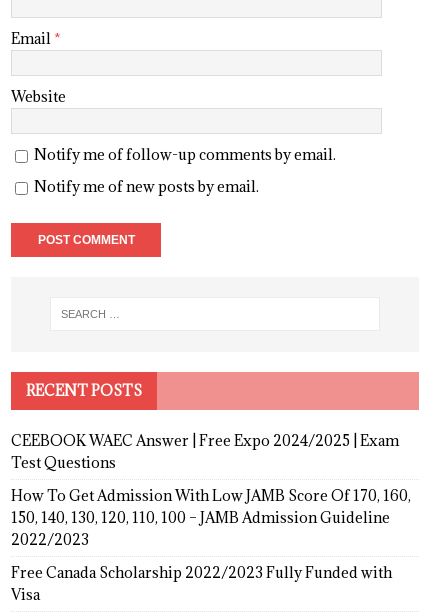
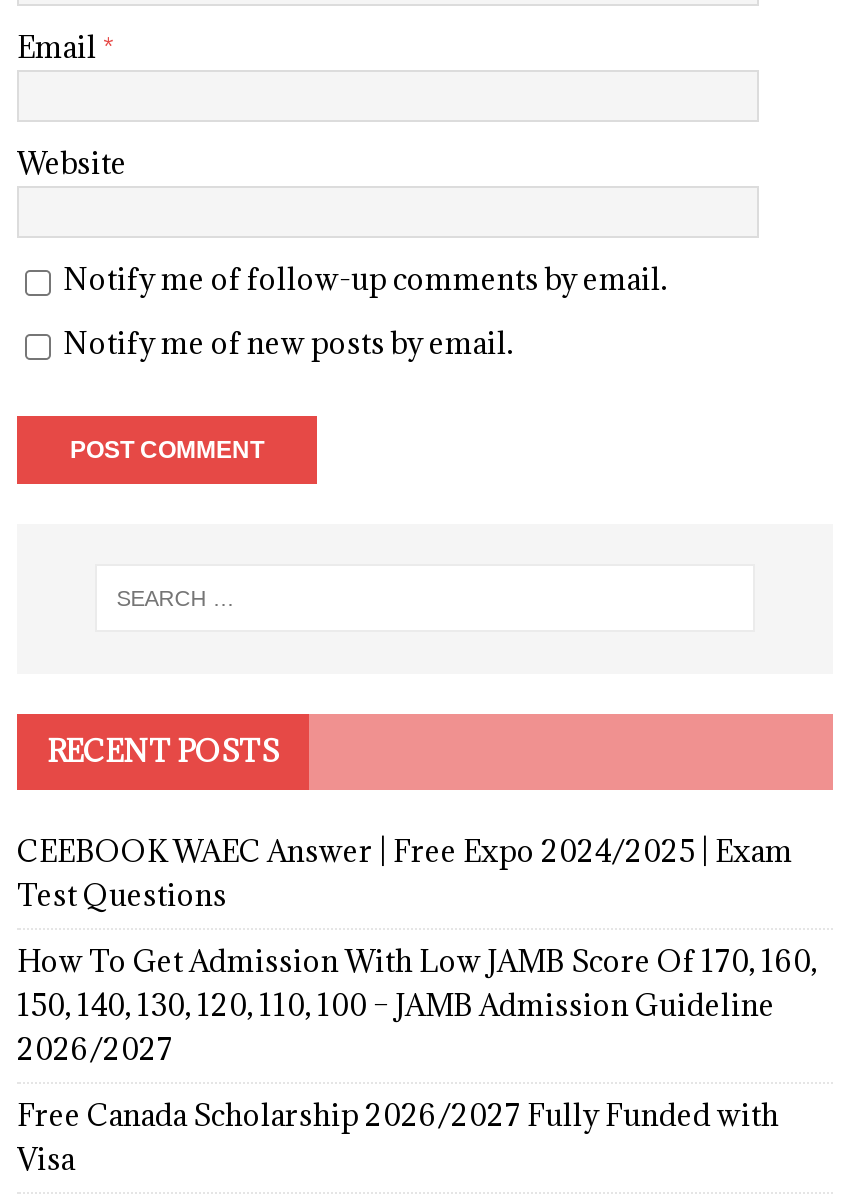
[11,530,89,549] 2022/2023 -> [17,1030,173,1068] 2026/2027
[11,563,392,582] Free Canada Scholarship 2022/2023 Fully Funded with -> [17,1096,779,1134] Free Canada Scholarship 2026/2027 Fully Funded with

